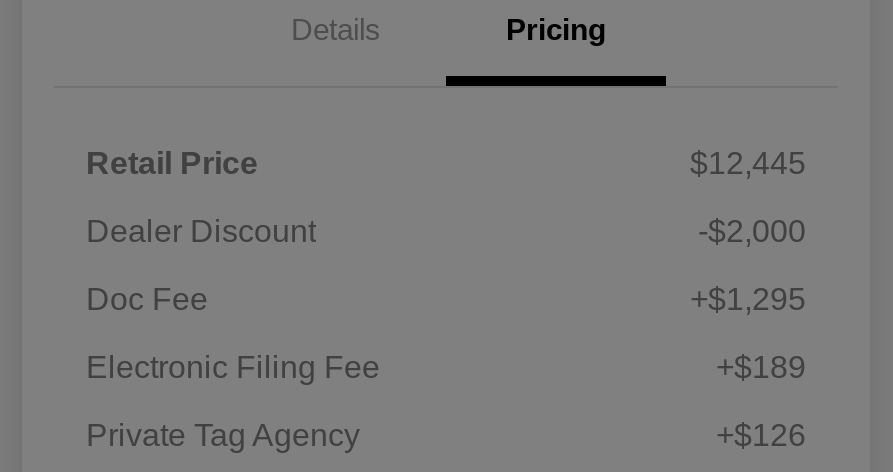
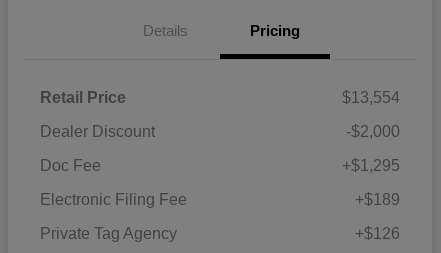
[690,146,806,180] $12,445 -> [342,89,400,106] $13,554

